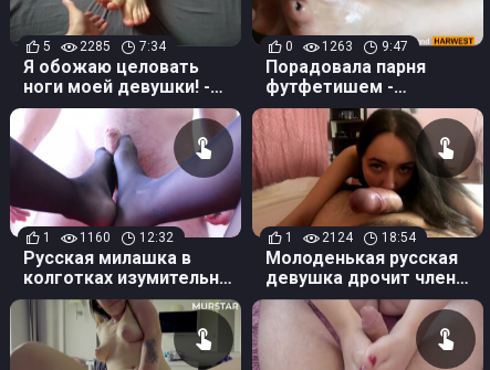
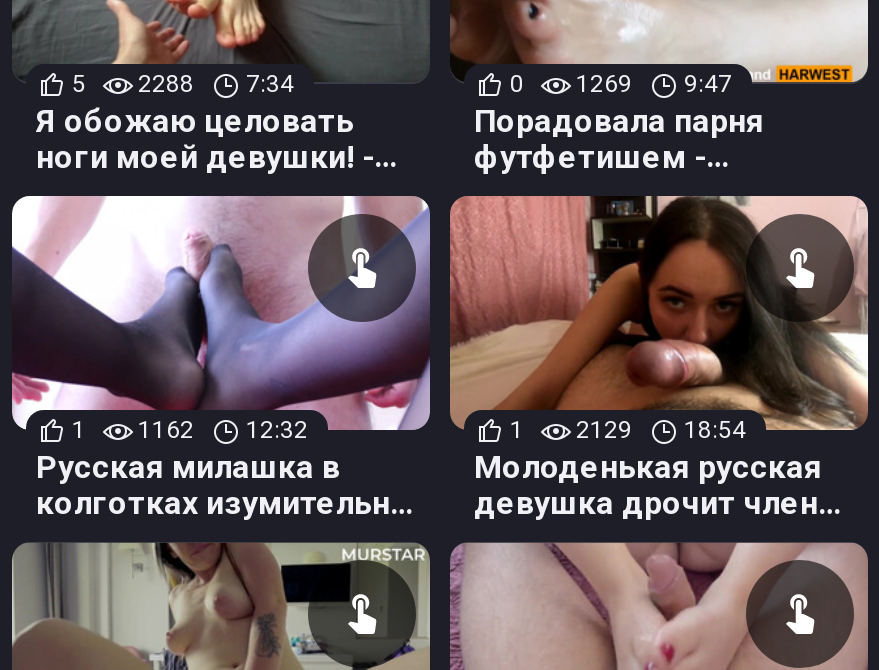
[43,38,166,54] 5 2285 7:34 -> [72,69,294,97] 5 2288 7:34
[285,38,408,54] 0 1263 9:47 -> [510,69,732,97] 0 1269 9:47
[43,230,174,245] 1 1160 12:32 -> [72,416,308,444] 1 1162 12:32
[285,230,416,245] 1 2124 18:54 -> [510,416,746,444] 1 2129 18:54

